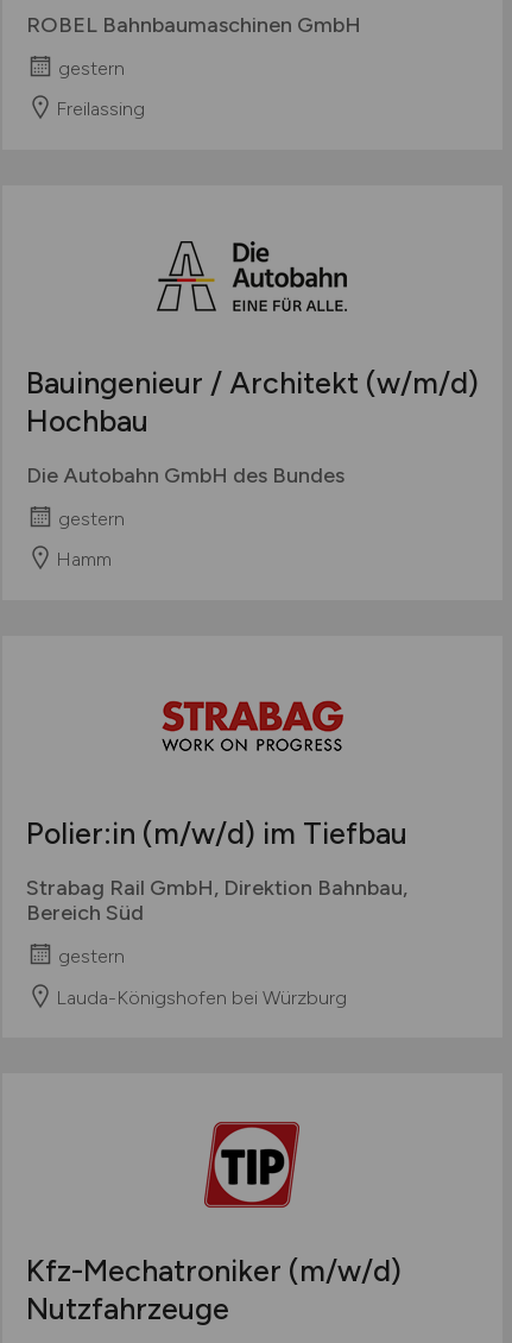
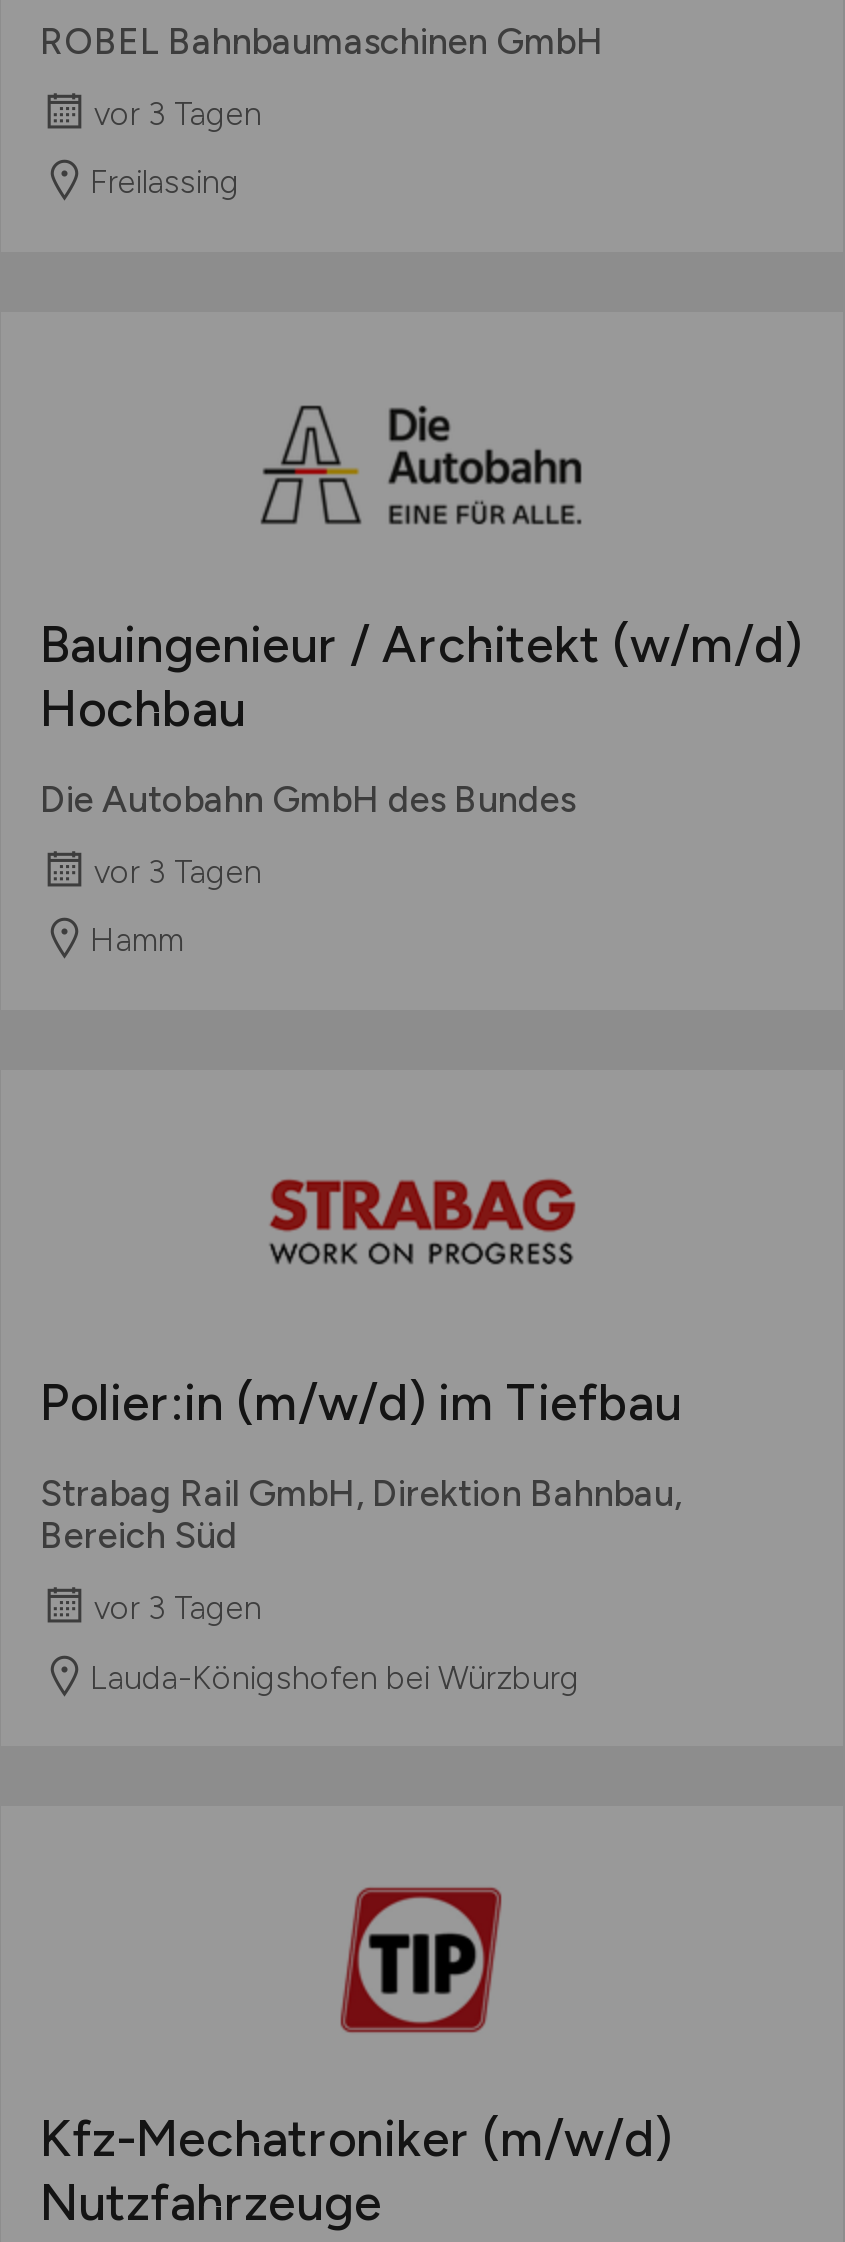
[58,56,124,79] gestern -> [94,94,262,132] vor 3 Tagen
[58,507,124,529] gestern -> [94,853,262,891] vor 3 Tagen
[58,944,124,967] gestern -> [94,1589,262,1627] vor 3 Tagen

